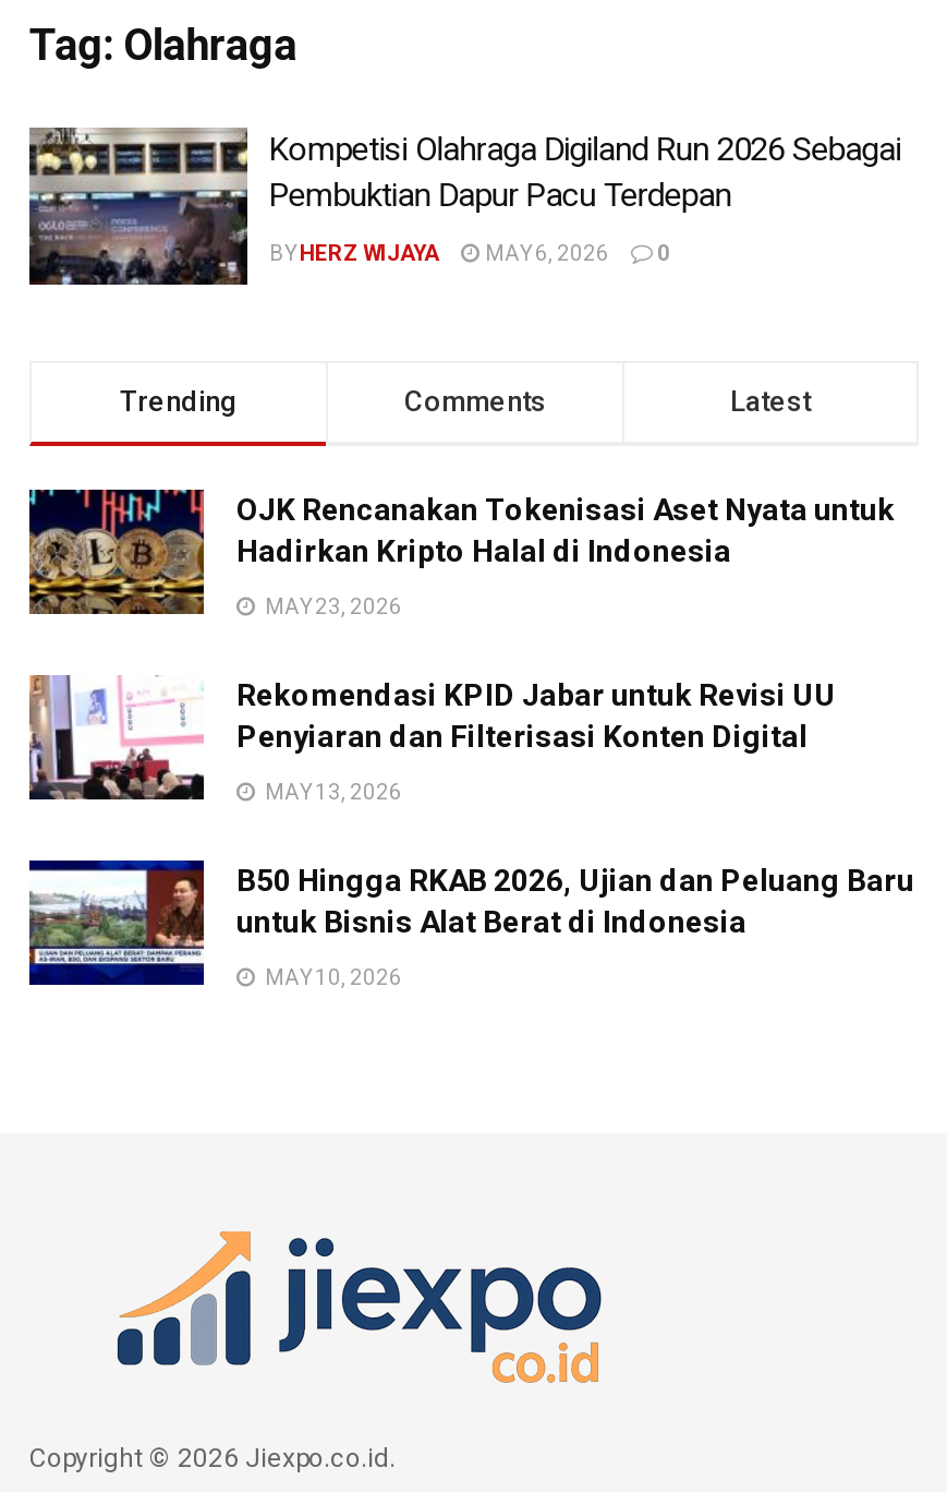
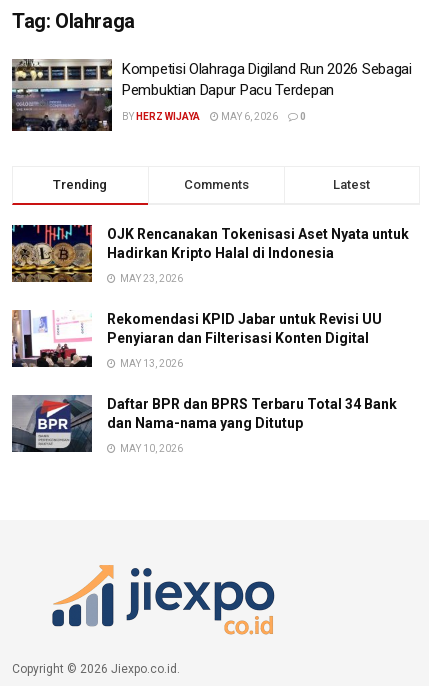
[27,858,914,987] [image] | B50 Hingga RKAB 2026, Ujian dan Peluang Baru | untuk Bisnis Alat Berat di Indonesia -> [11,394,397,453] [image] | Daftar BPR dan BPRS Terbaru Total 34 Bank | dan Nama-nama yang Ditutup

